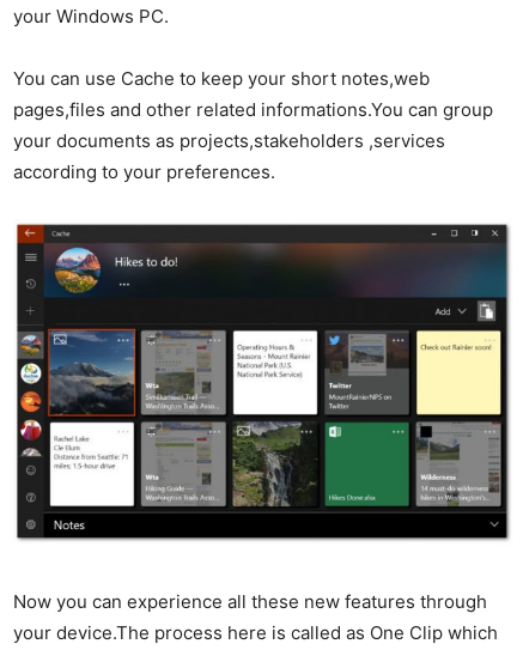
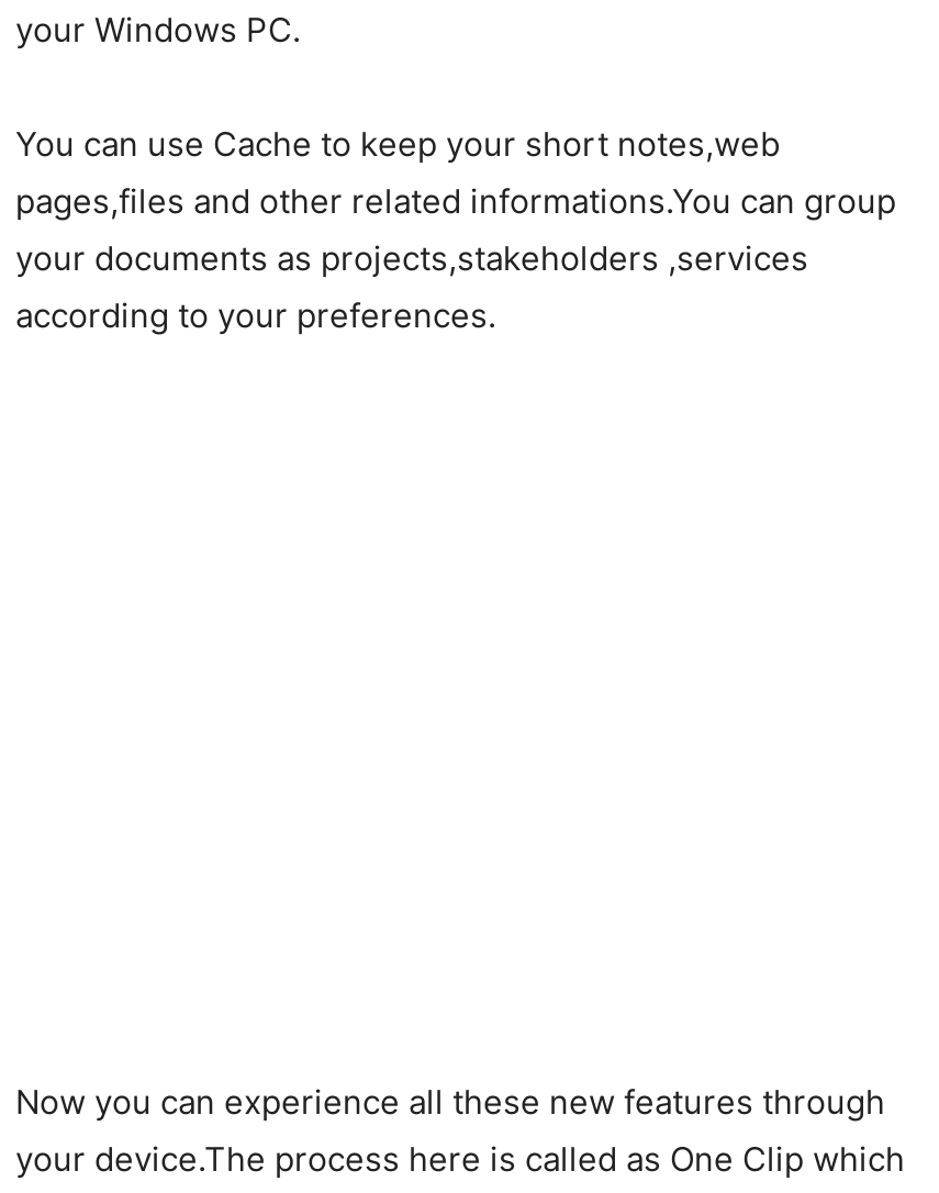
[16,223,510,541] [image] -> none

